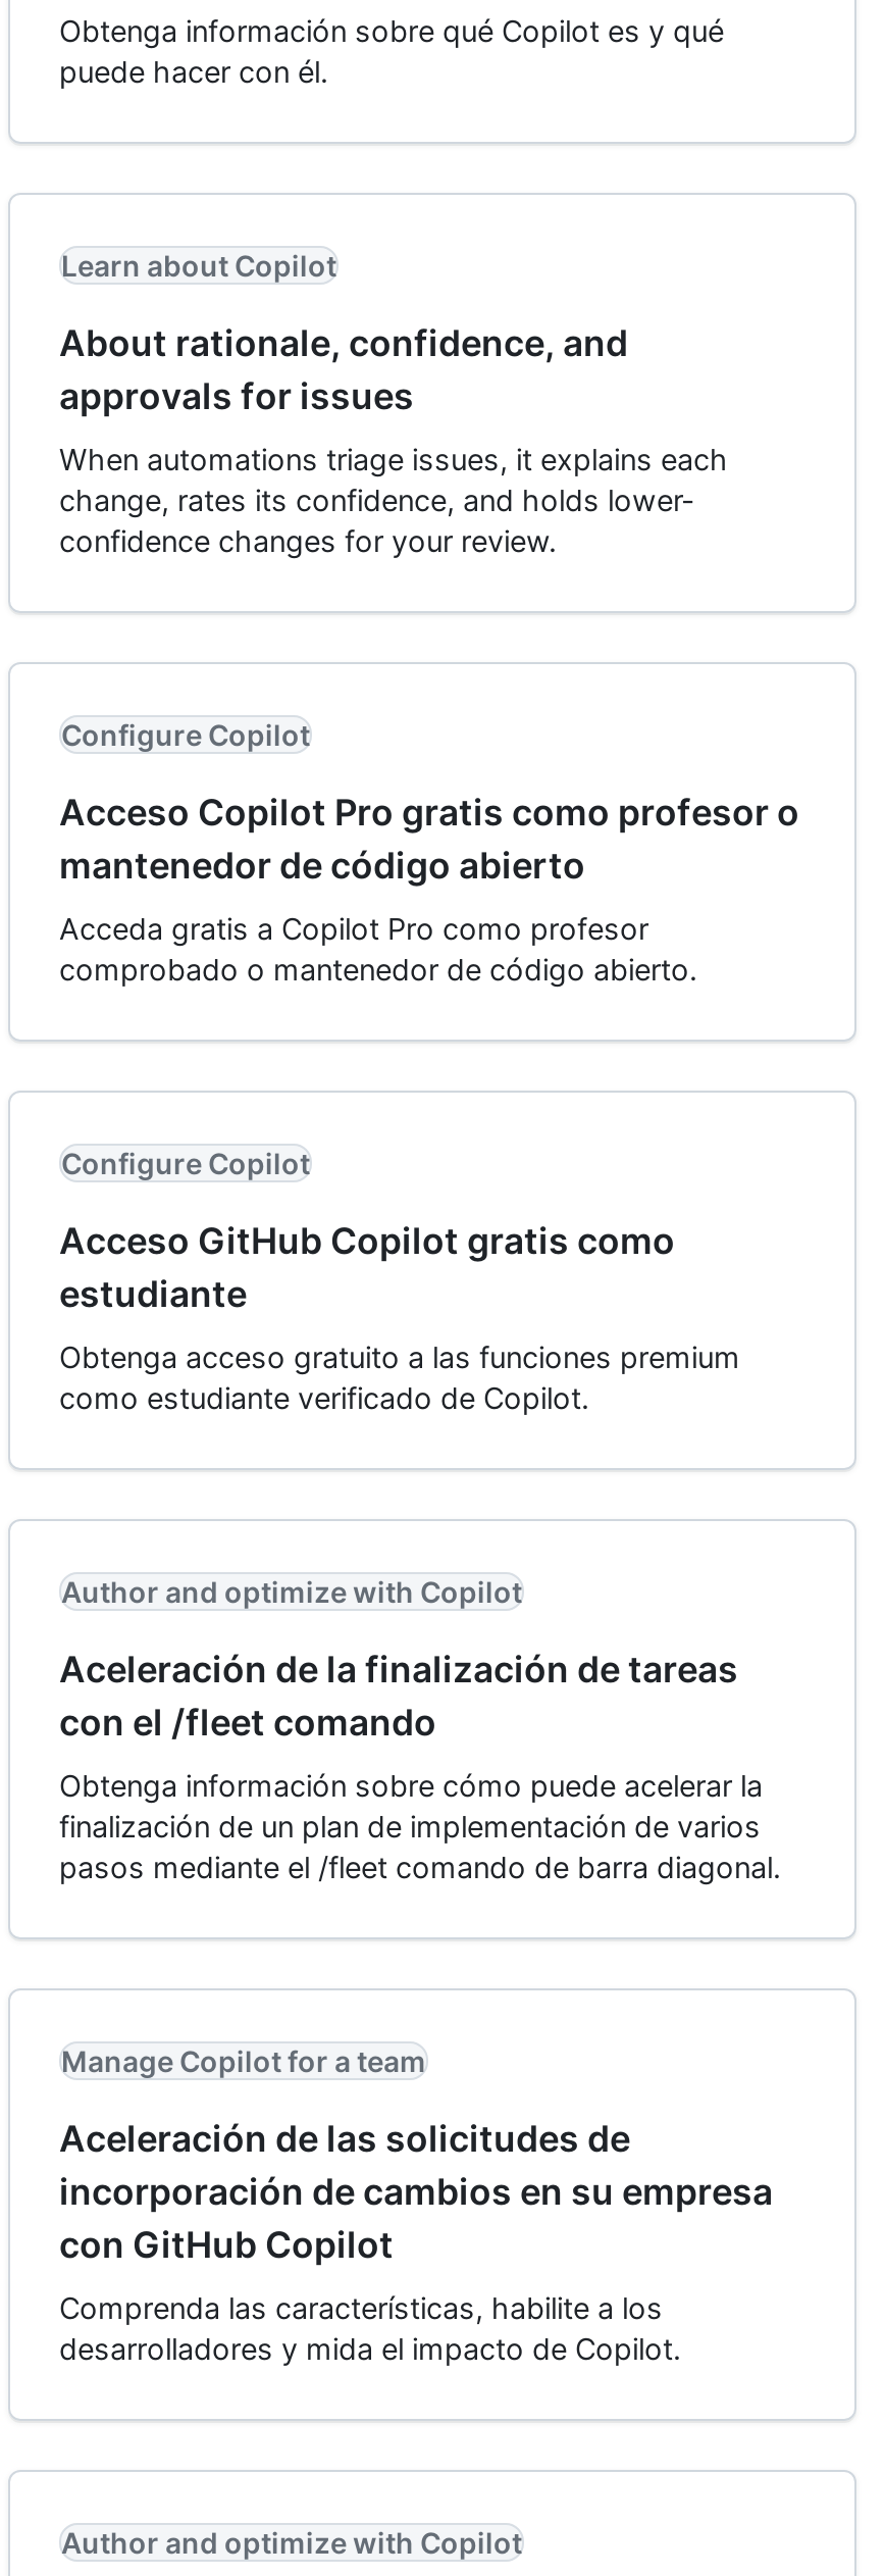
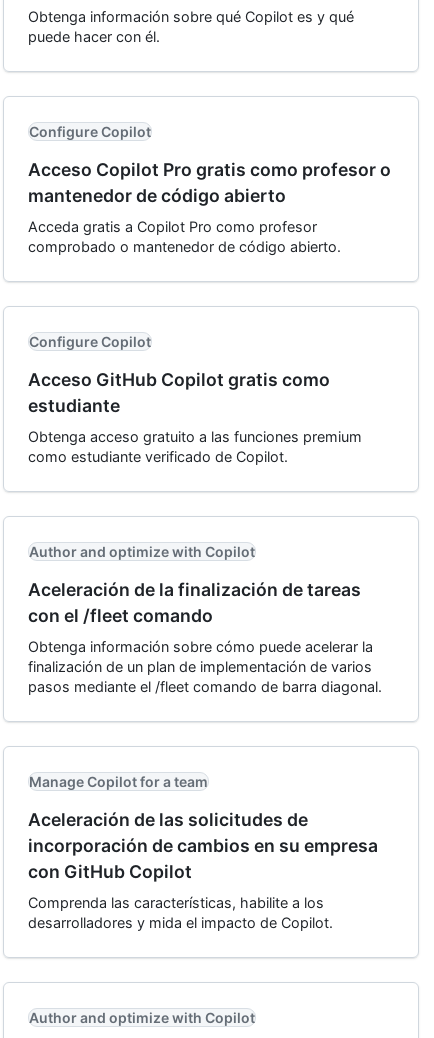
[59,248,728,558] Learn about Copilot | About rationale, confidence, and | approvals for issues | When automations triage issues, it explains each | change, rates its confidence, and holds lower- | confidence changes for your review. -> none

